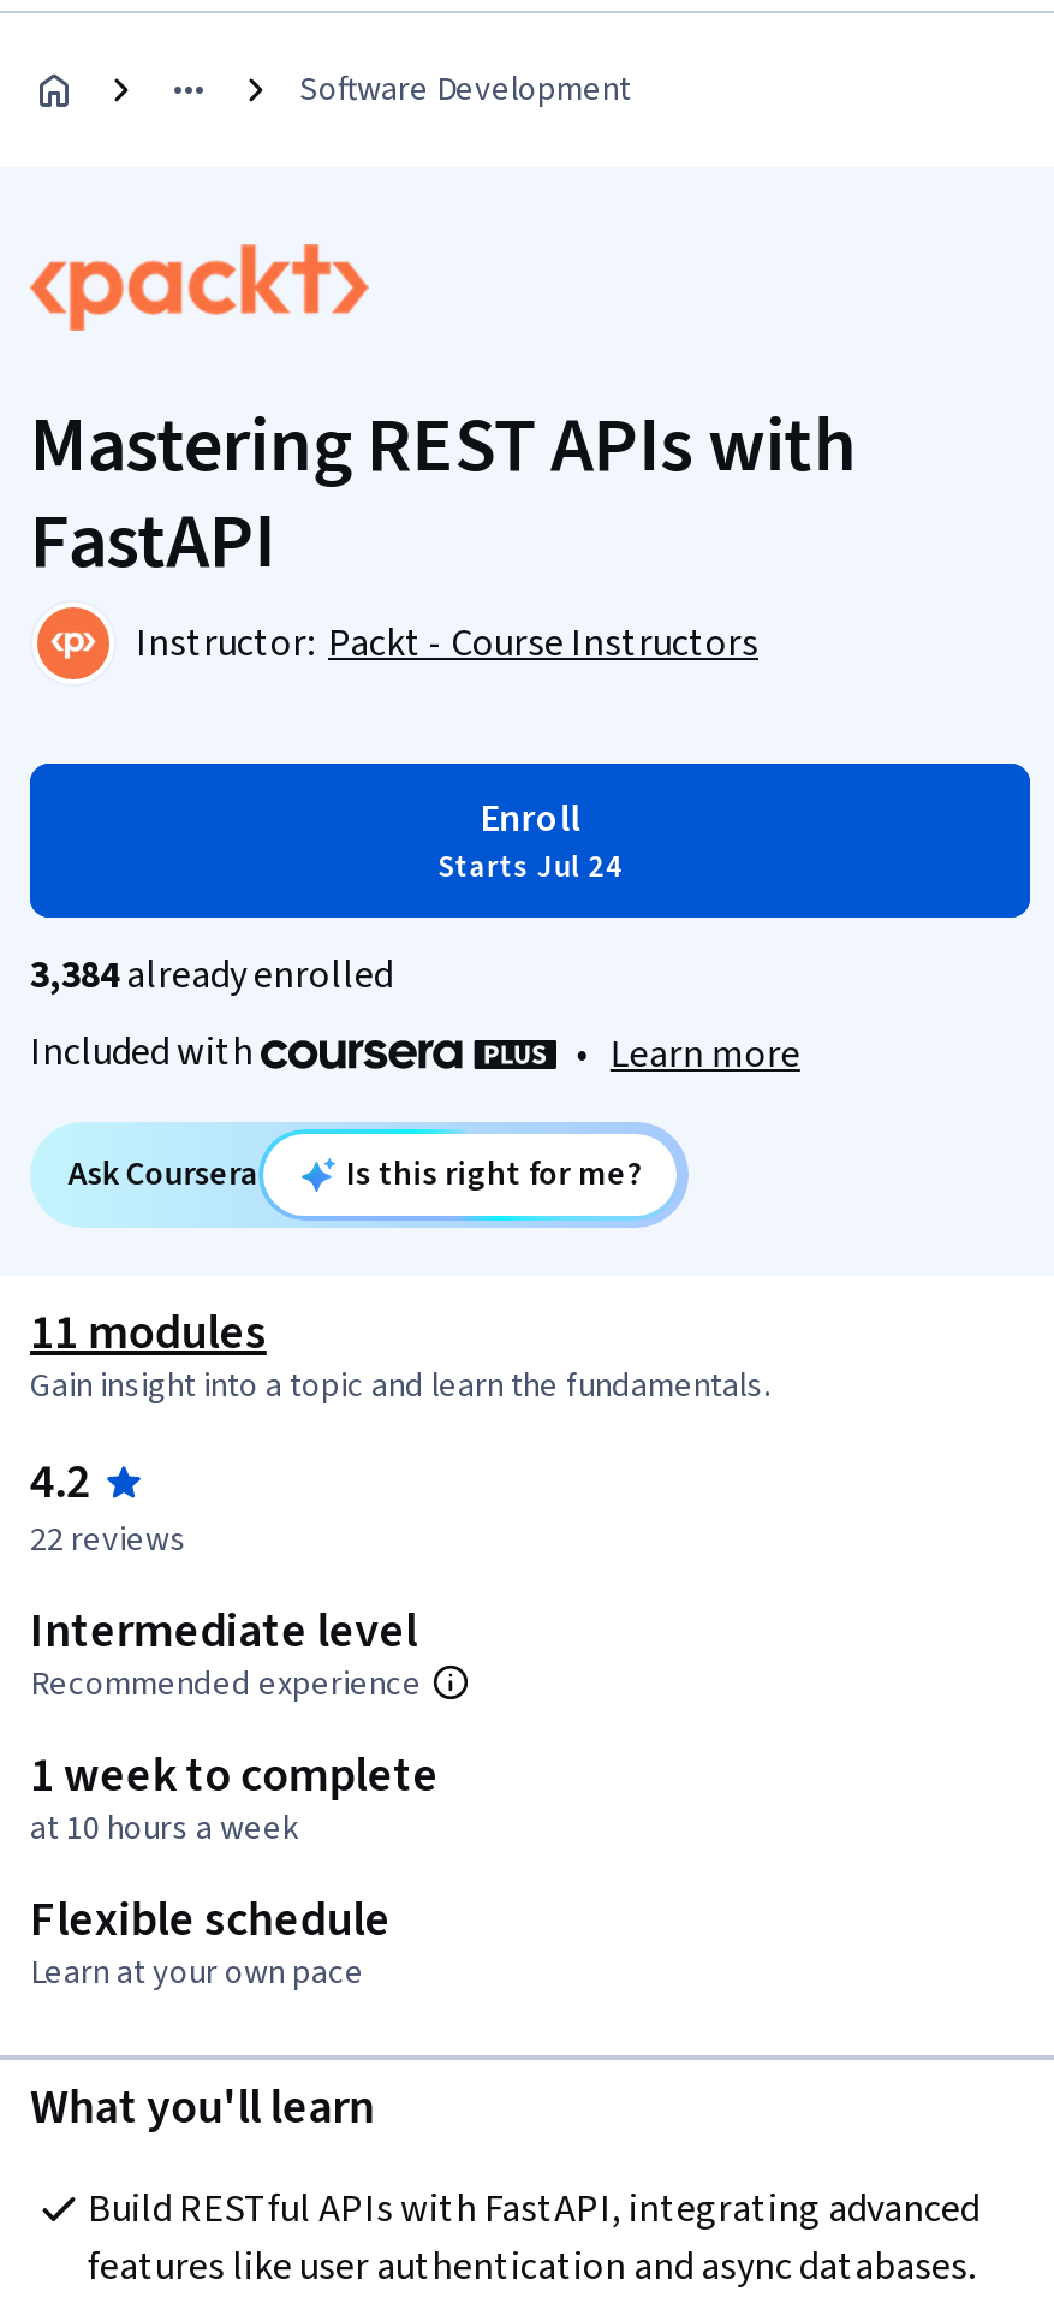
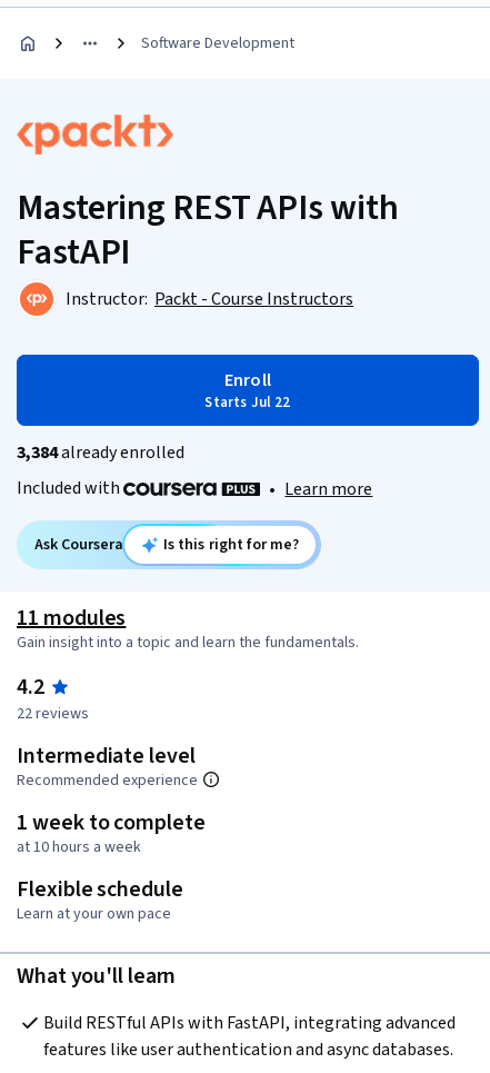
[437,845,623,889] Starts Jul 24 -> [205,393,291,413] Starts Jul 22

